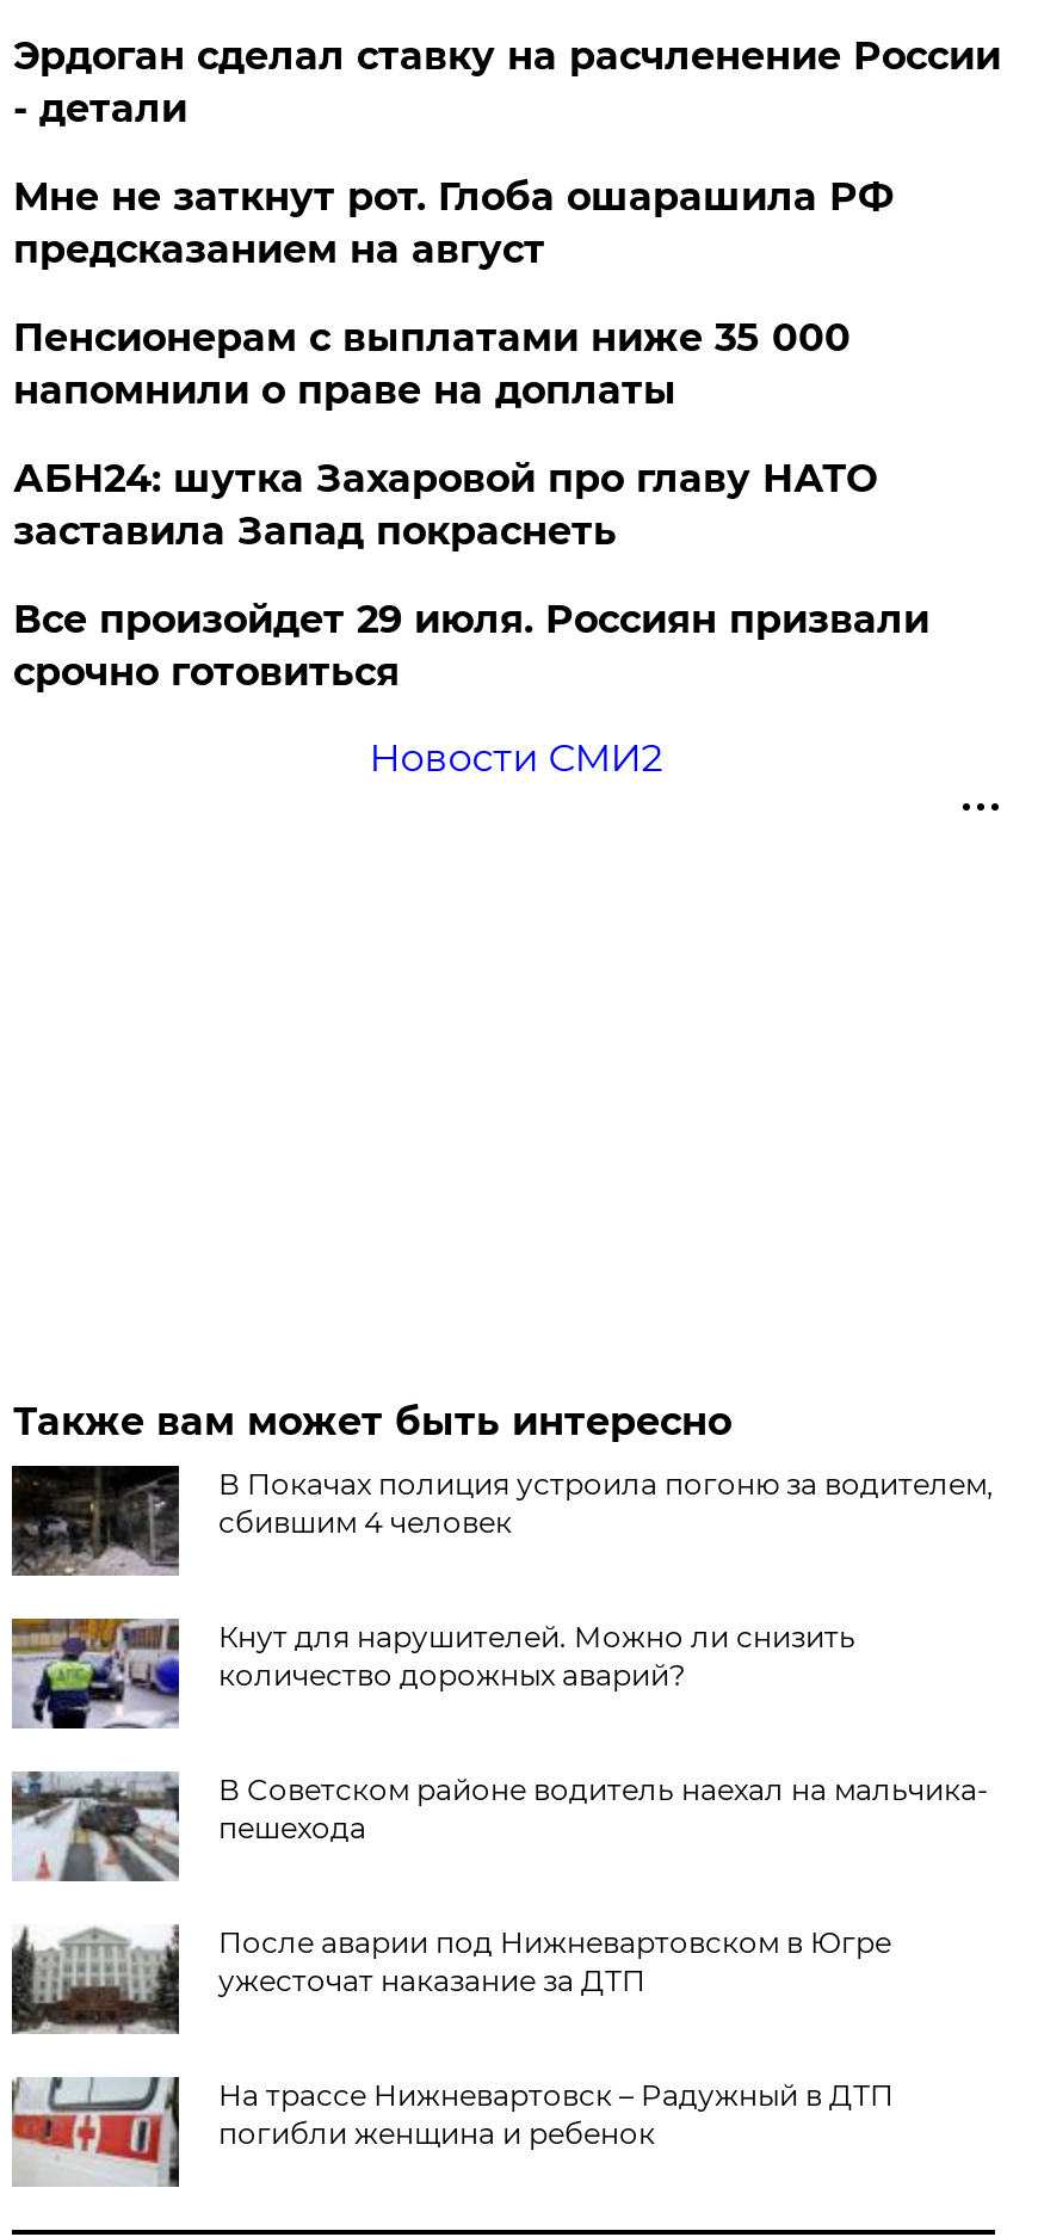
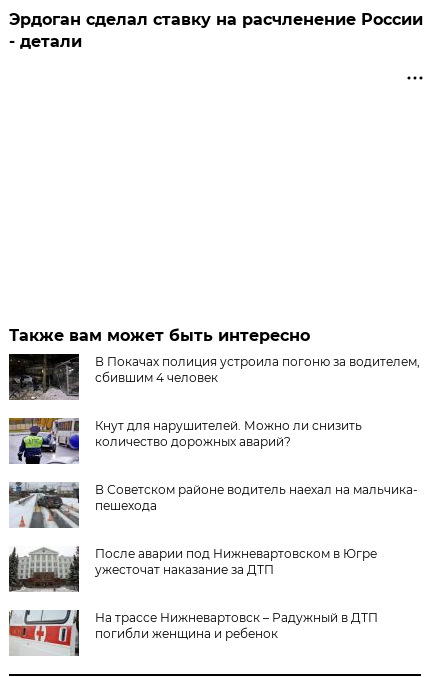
[13,174,929,780] Мне не заткнут рот. Глоба ошарашила РФ | предсказанием на август | Пенсионерам с выплатами ниже 35 000 | напомнили о праве на доплаты | АБН24: шутка Захаровой про главу НАТО | заставила Запад покраснеть | Все произойдет 29 июля. Россиян призвали | срочно готовиться | Новости СМИ2 -> none

